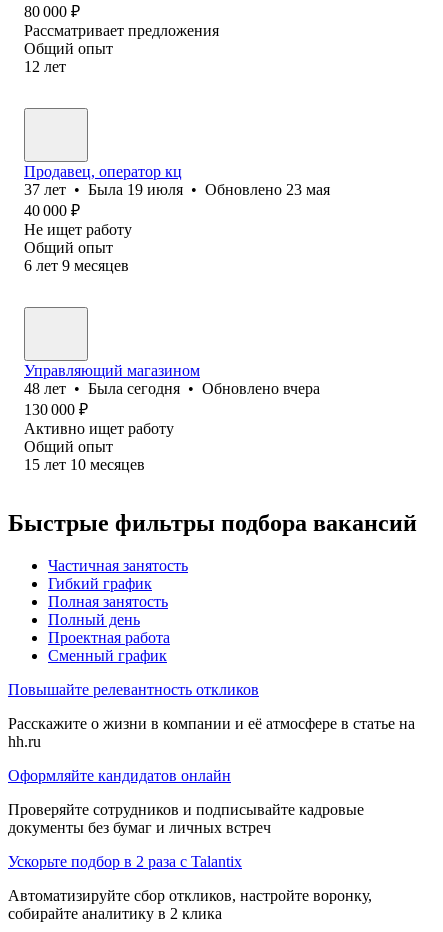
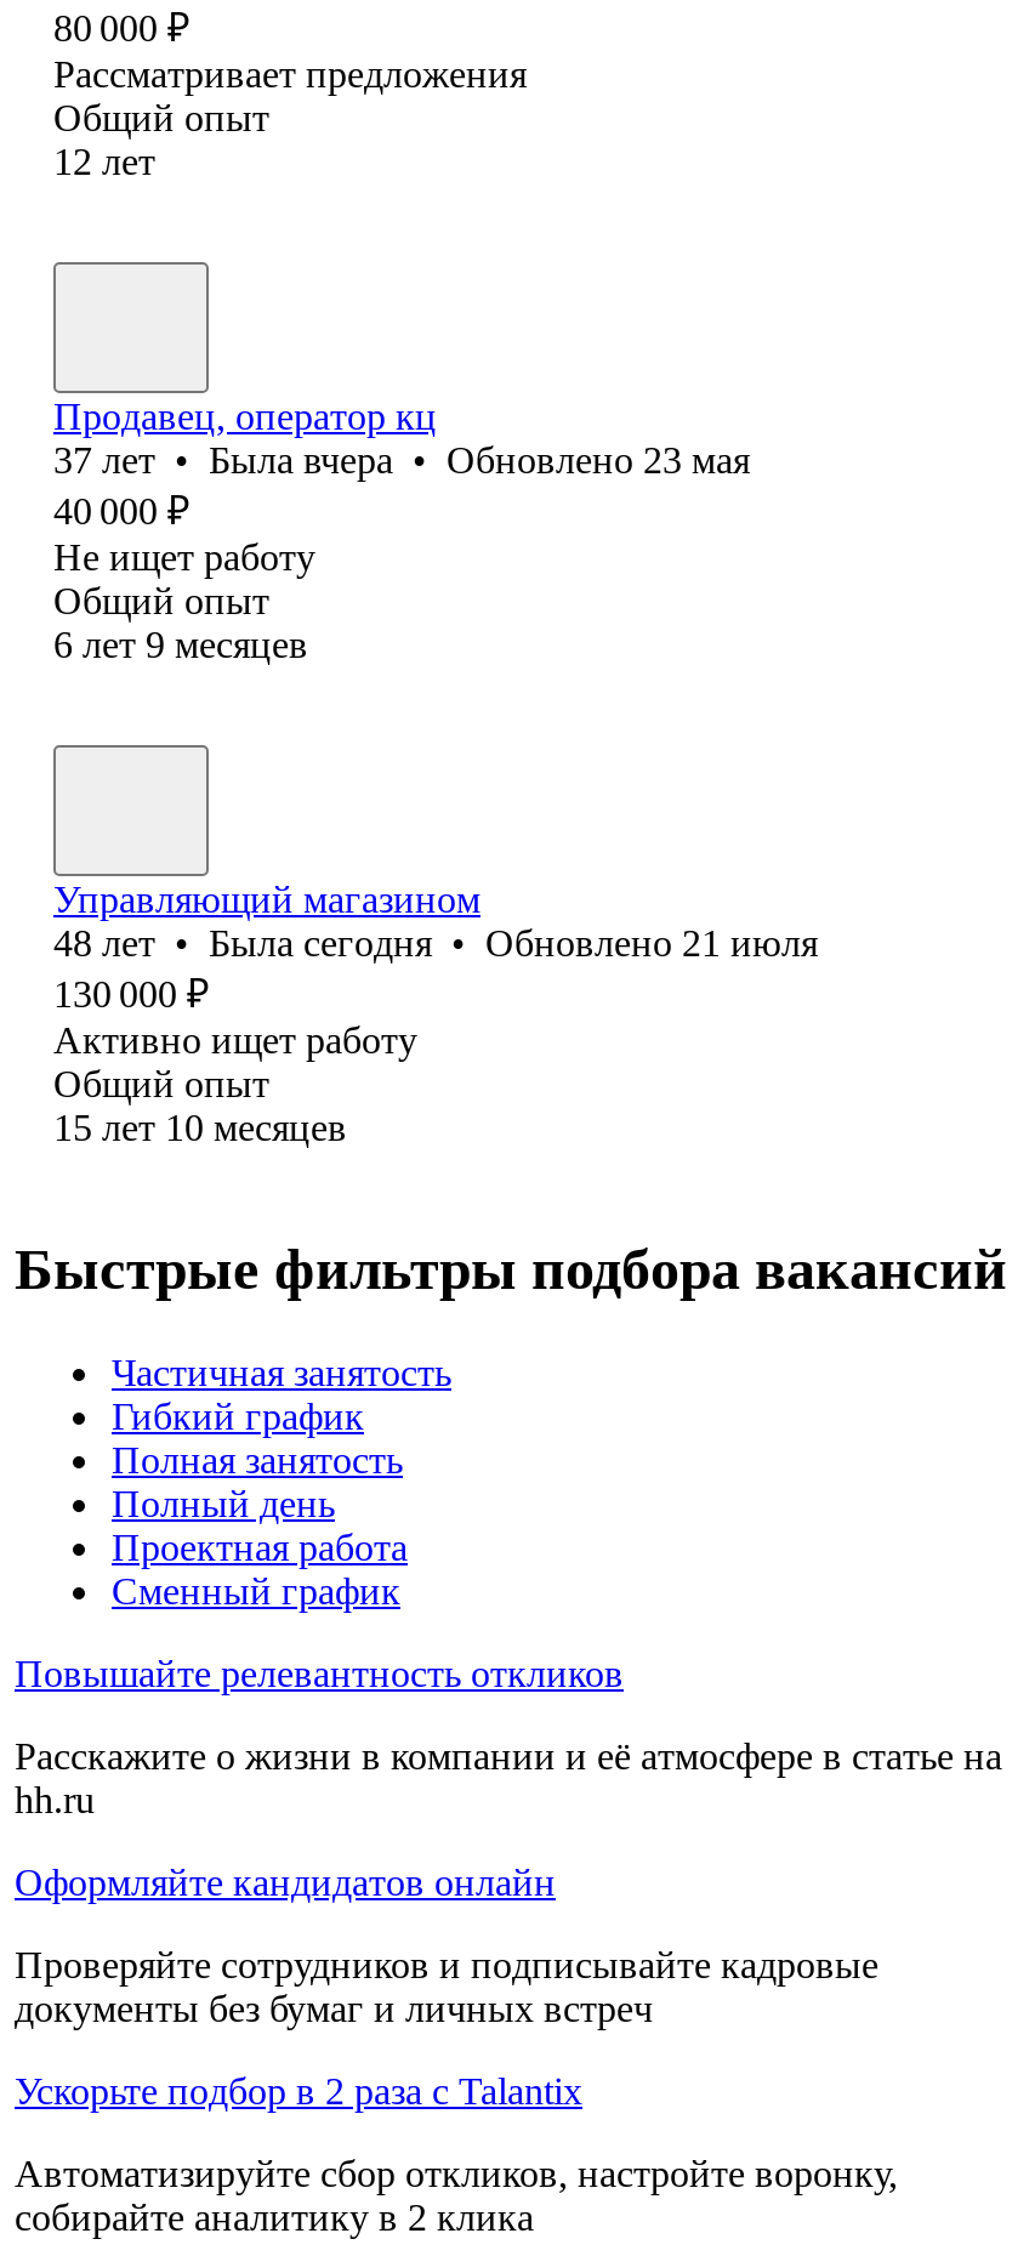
[24,181,330,198] 37 лет • Была 19 июля • Обновлено 23 мая -> [53,439,750,480] 37 лет • Была вчера • Обновлено 23 мая
[24,380,320,397] 48 лет • Была сегодня • Обновлено вчера -> [53,922,818,963] 48 лет • Была сегодня • Обновлено 21 июля

